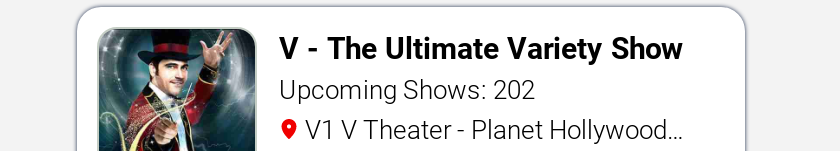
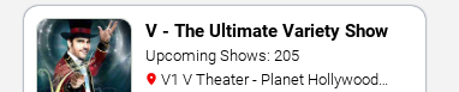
[279,75,535,105] Upcoming Shows: 202 -> [145,47,299,65] Upcoming Shows: 205

